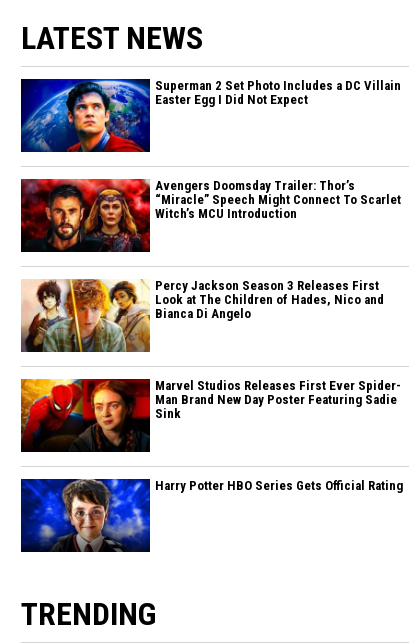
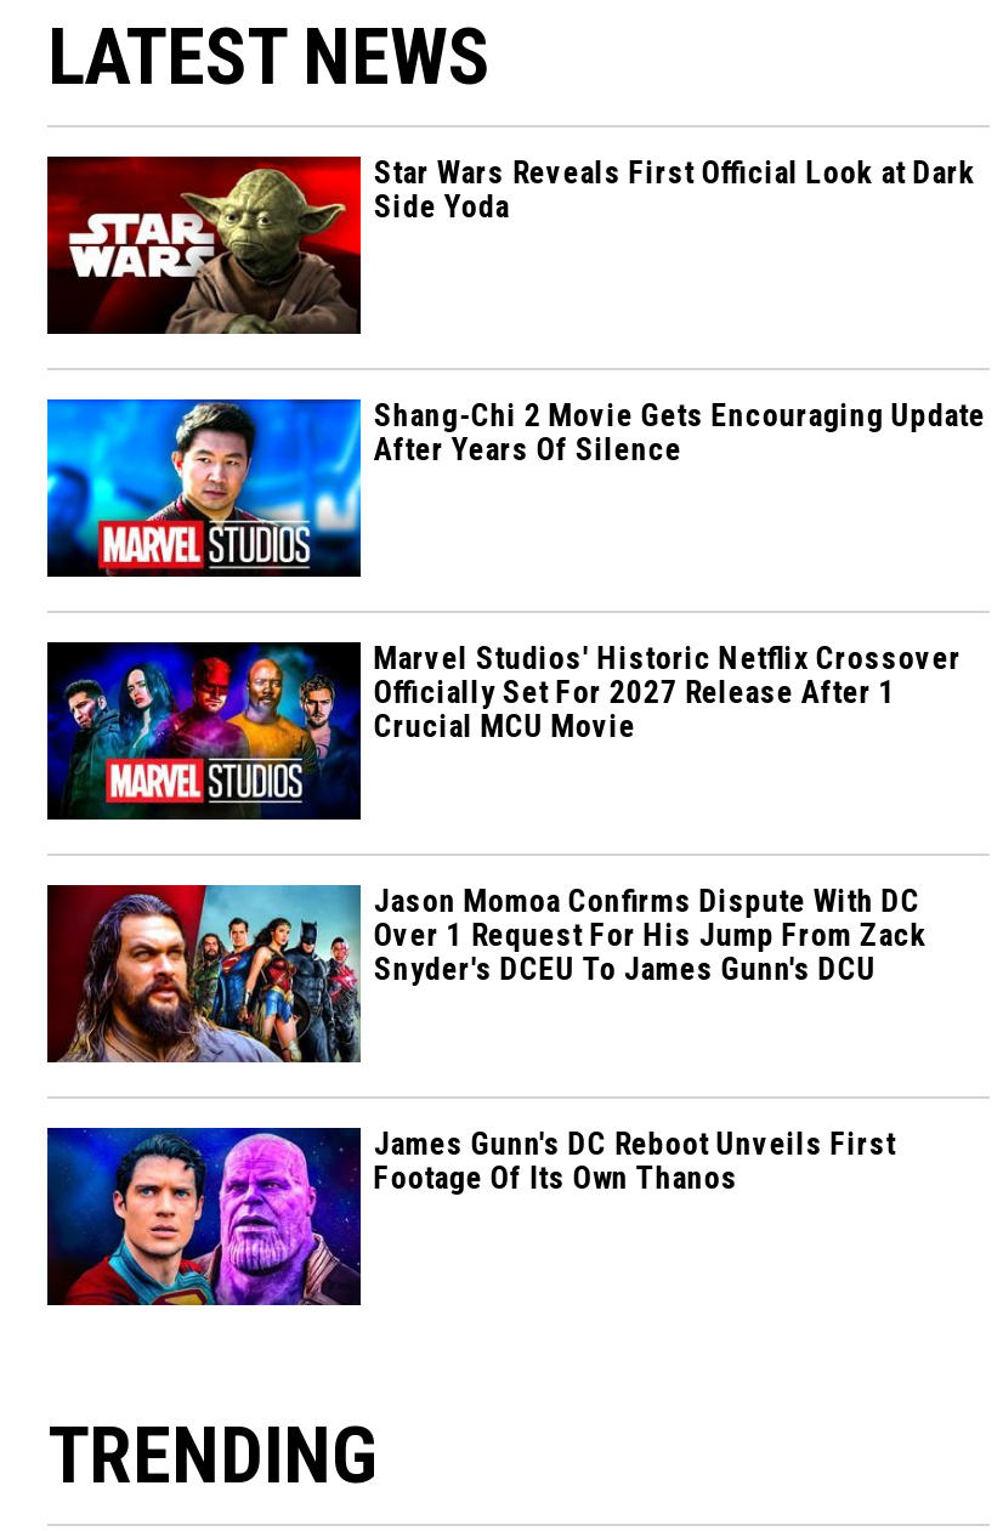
[20,78,401,153] [image] | Superman 2 Set Photo Includes a DC Villain | Easter Egg I Did Not Expect -> [45,154,976,336] [image] | Star Wars Reveals First Official Look at Dark | Side Yoda
[20,178,401,252] [image] | Avengers Doomsday Trailer: Thor’s | “Miracle” Speech Might Connect To Scarlet | Witch’s MCU Introduction -> [45,397,986,577] [image] | Shang-Chi 2 Movie Gets Encouraging Update | After Years Of Silence
[20,278,384,353] [image] | Percy Jackson Season 3 Releases First | Look at The Children of Hades, Nico and | Bianca Di Angelo -> [45,640,961,822] [image] | Marvel Studios' Historic Netflix Crossover | Officially Set For 2027 Release After 1 | Crucial MCU Movie
[20,378,401,453] [image] | Marvel Studios Releases First Ever Spider- | Man Brand New Day Poster Featuring Sadie | Sink -> [45,883,927,1065] [image] | Jason Momoa Confirms Dispute With DC | Over 1 Request For His Jump From Zack | Snyder's DCEU To James Gunn's DCU
[21,478,403,553] [image] | Harry Potter HBO Series Gets Official Rating -> [47,1125,896,1308] [image] | James Gunn's DC Reboot Unveils First | Footage Of Its Own Thanos

